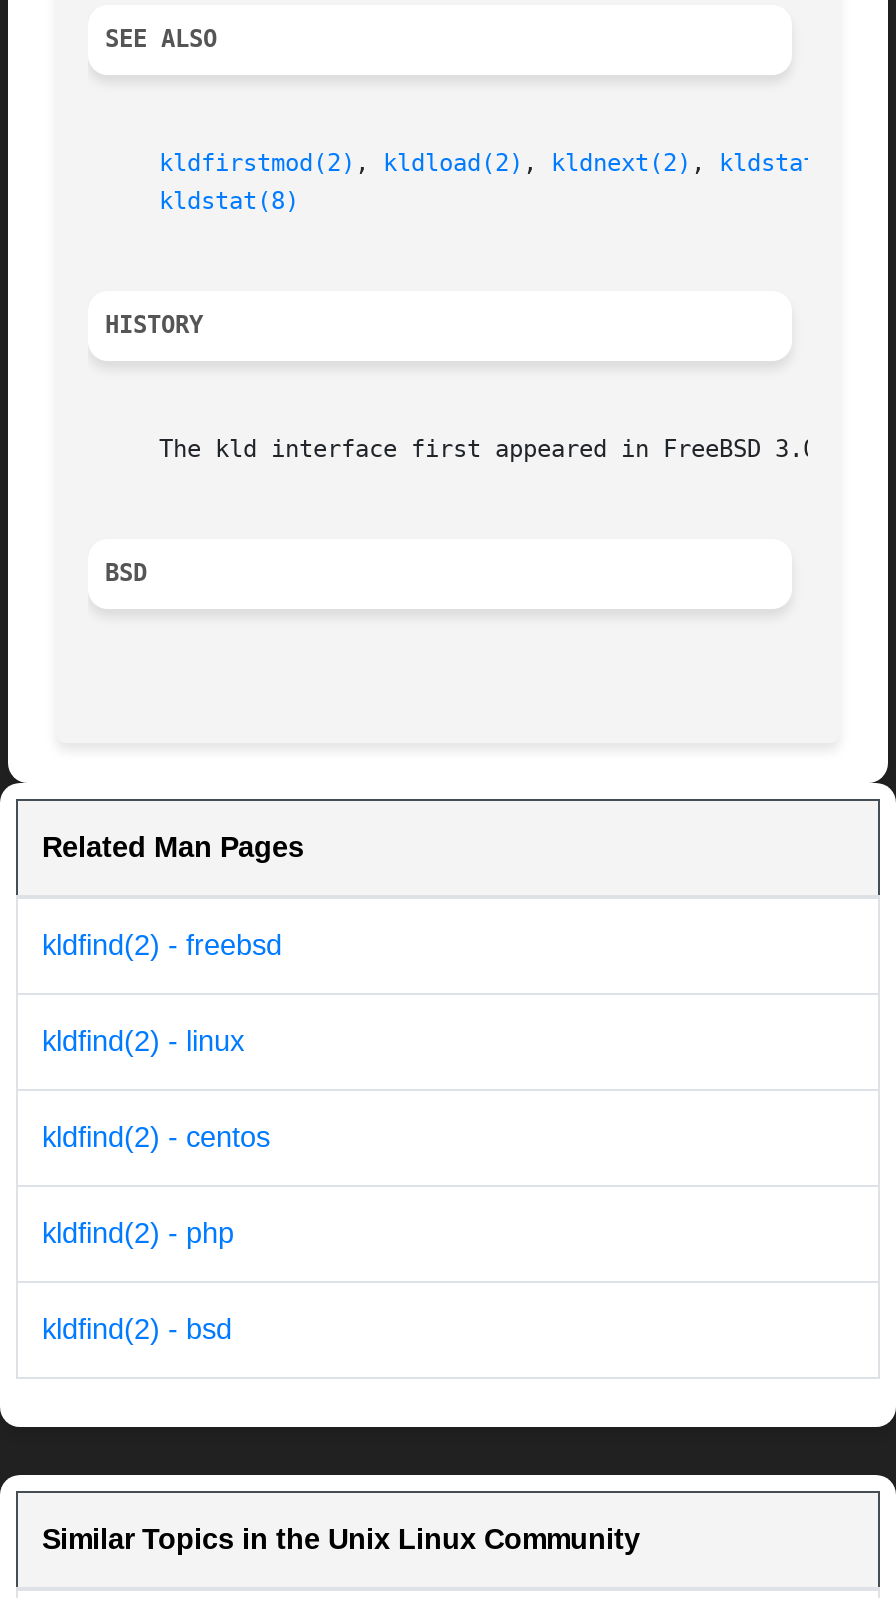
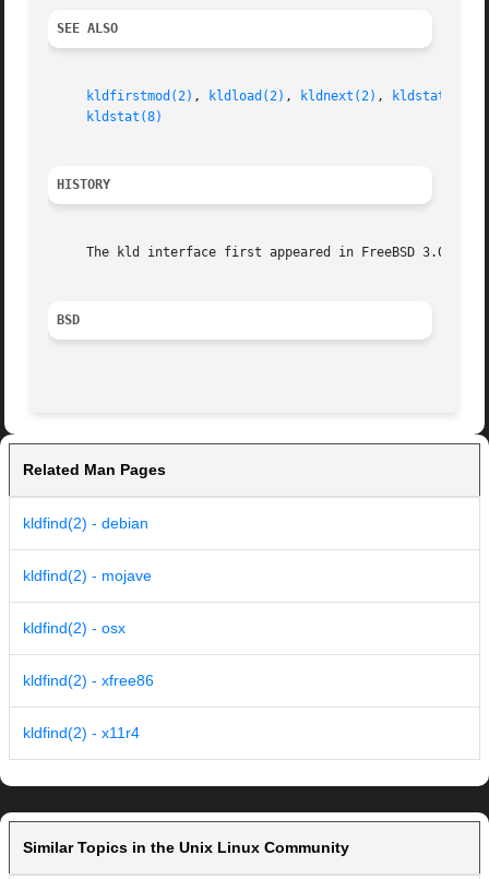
[42,930,282,962] kldfind(2) - freebsd -> [23,515,148,532] kldfind(2) - debian
[42,1026,244,1058] kldfind(2) - linux -> [23,567,152,585] kldfind(2) - mojave
[42,1122,270,1154] kldfind(2) - centos -> [23,619,126,637] kldfind(2) - osx
[42,1218,234,1250] kldfind(2) - php -> [23,672,154,689] kldfind(2) - xfree86
[42,1314,232,1346] kldfind(2) - bsd -> [23,724,140,742] kldfind(2) - x11r4

